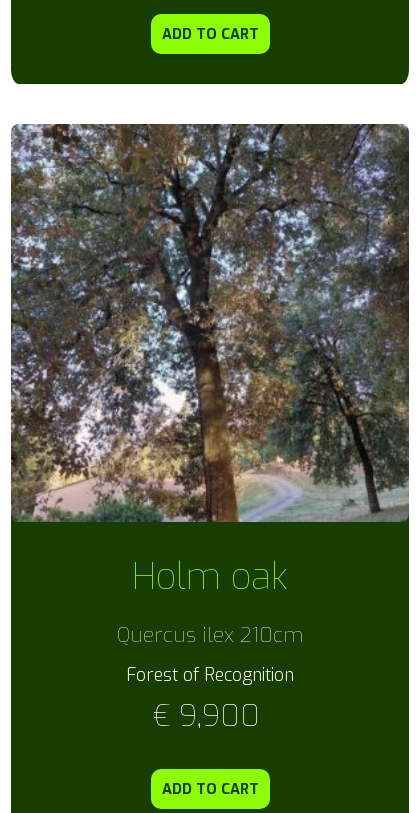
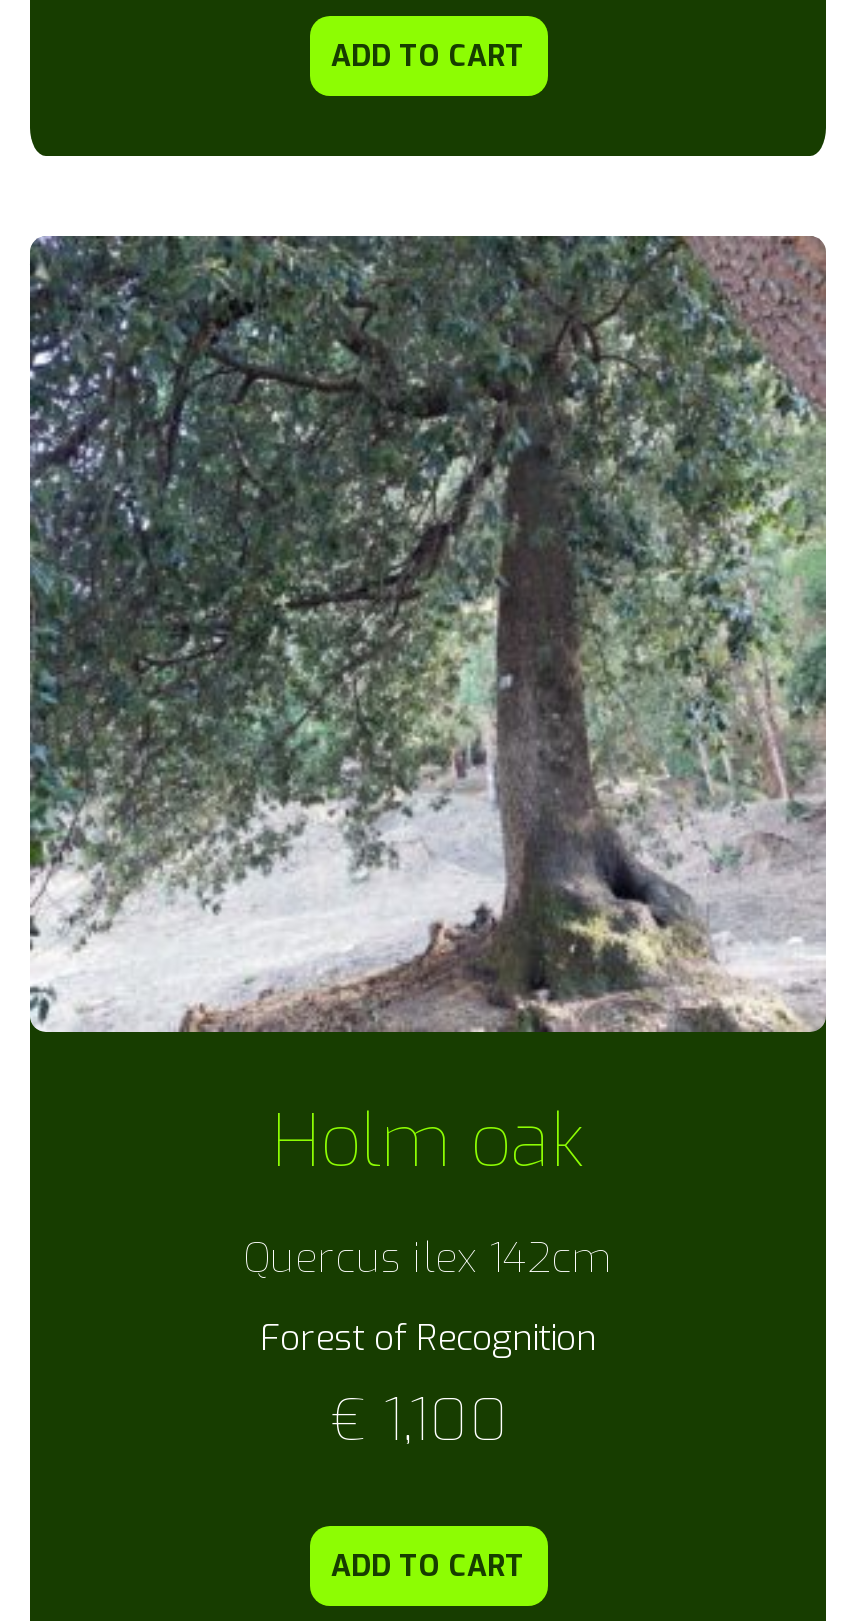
[10,124,409,522] [image] -> [30,236,826,1034] [image]
[116,622,303,649] Quercus ilex 210cm -> [243,1232,613,1286] Quercus ilex 142cm
[152,697,267,736] €9,900 -> [331,1382,525,1460] €1,100

